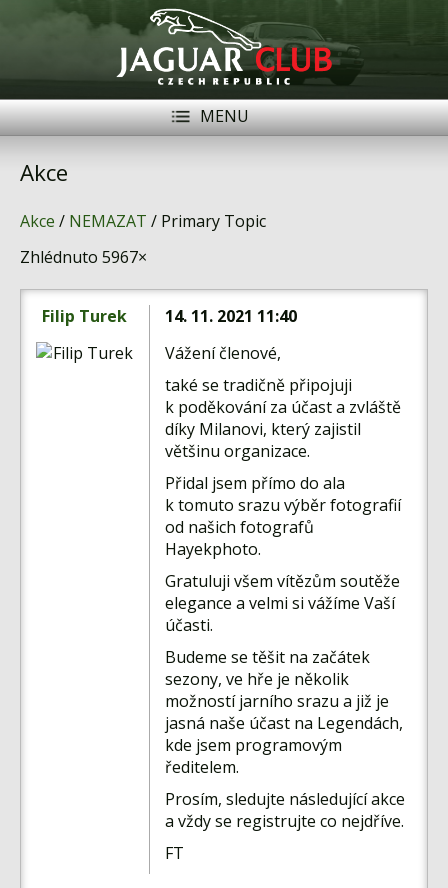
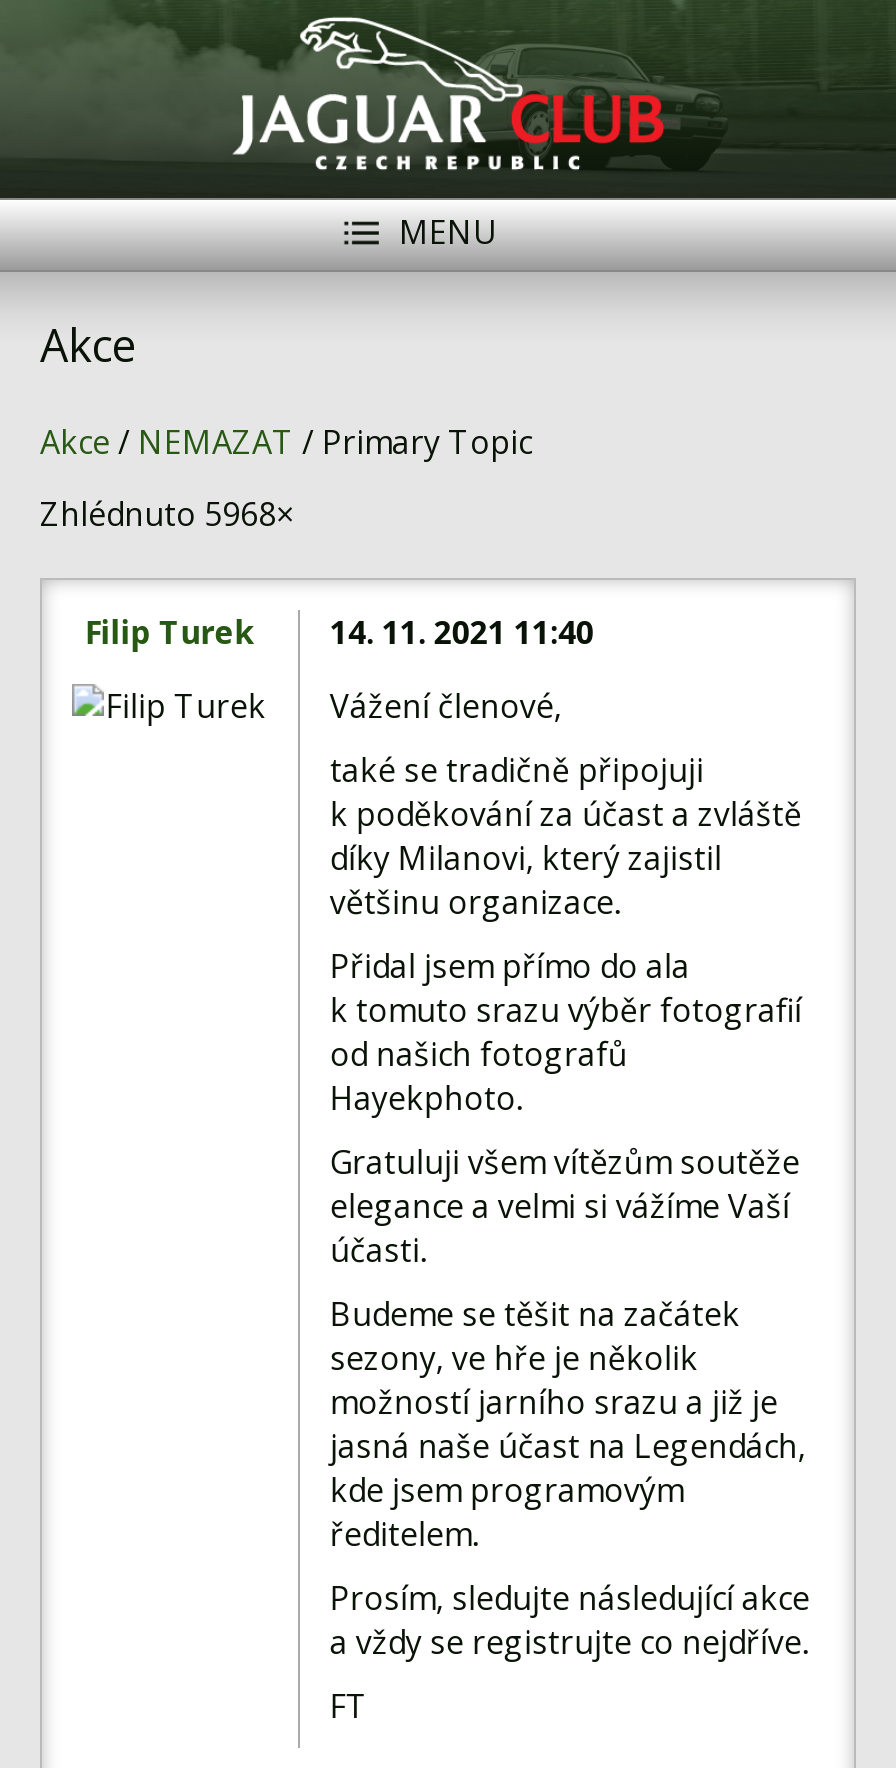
[20,246,147,268] Zhlédnuto 5967× -> [40,492,294,536] Zhlédnuto 5968×

